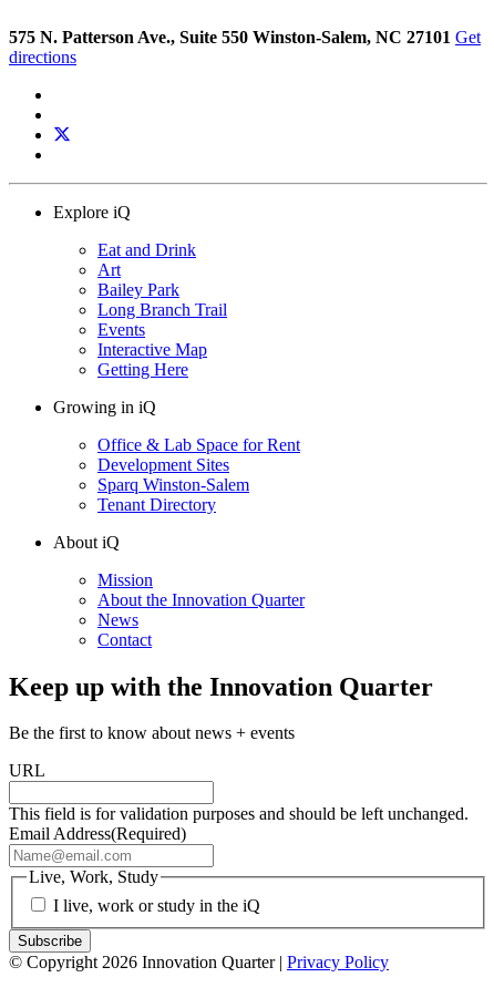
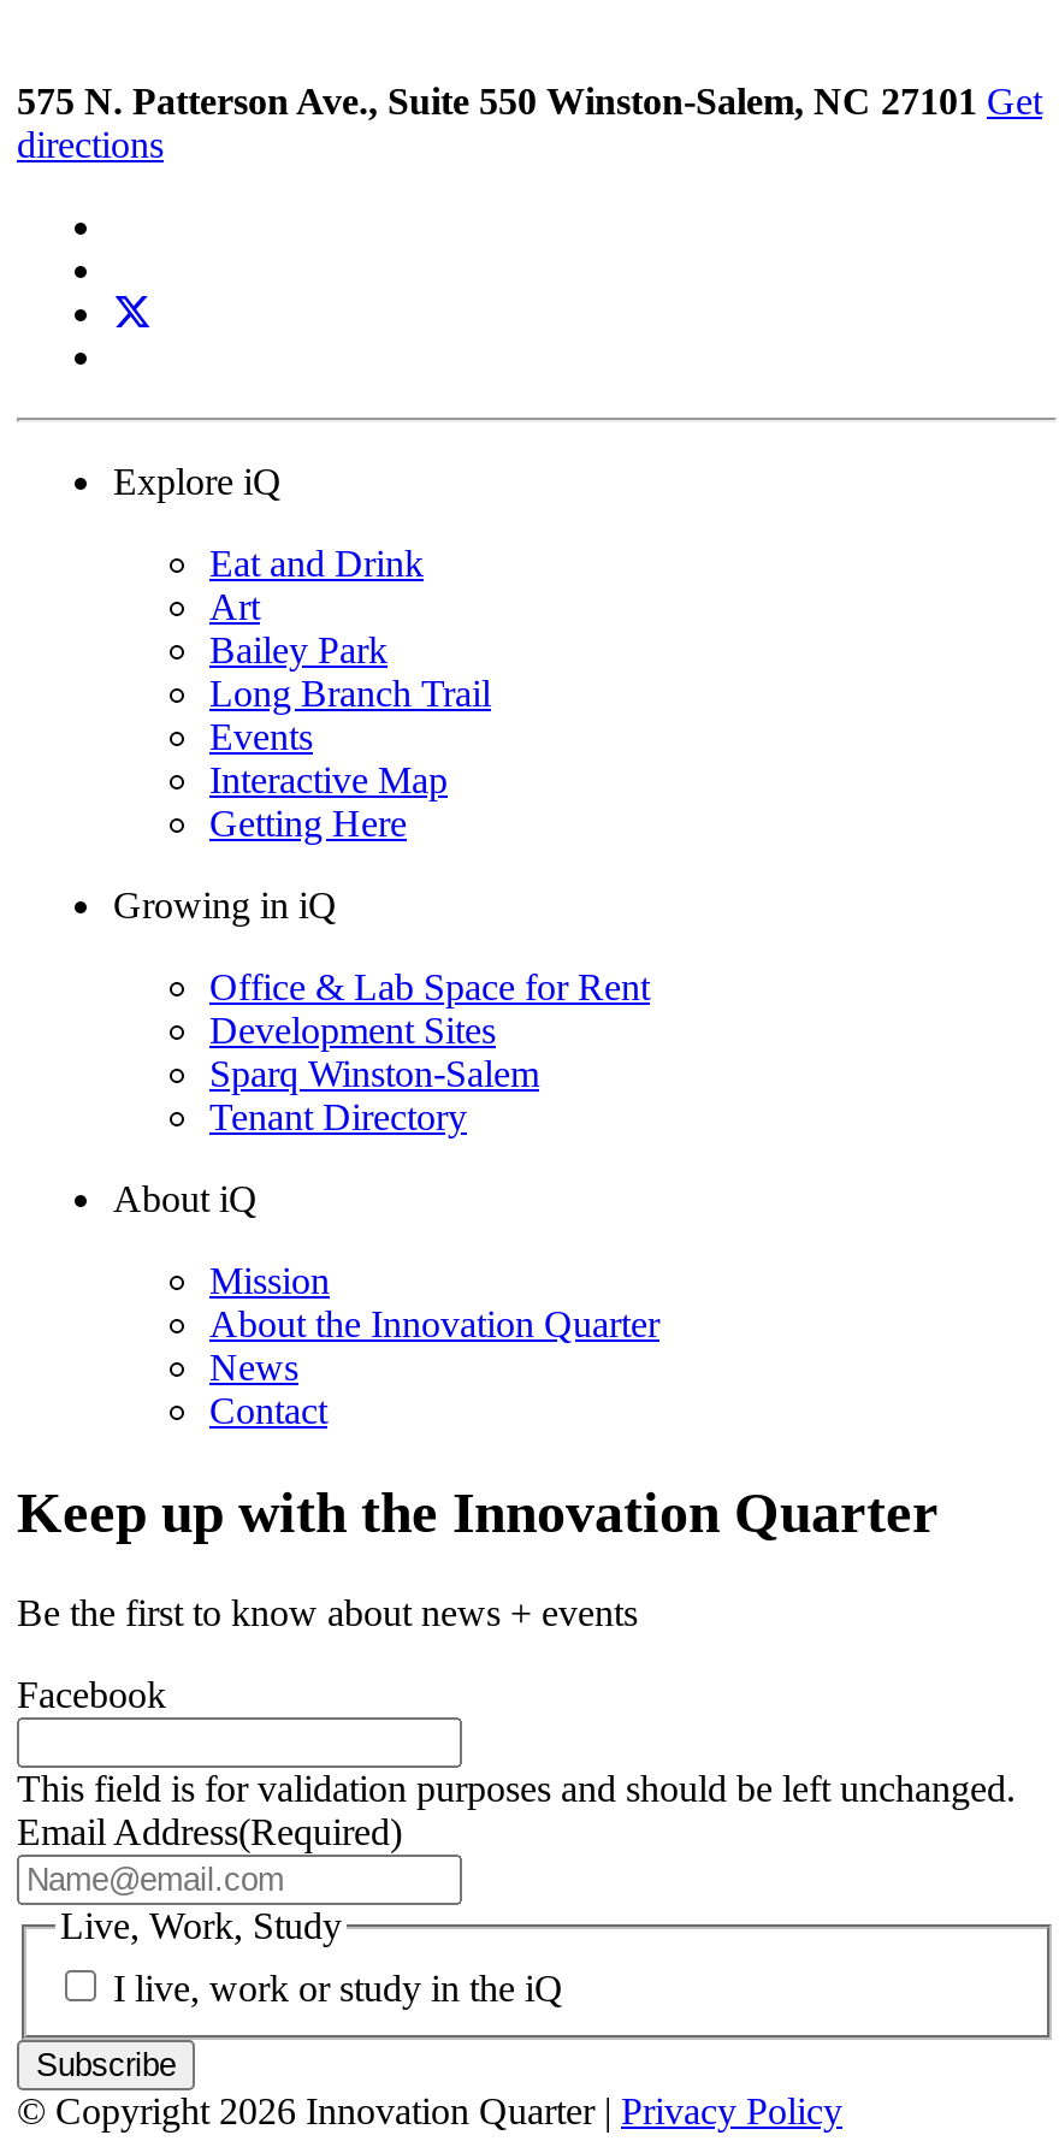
[9,762,45,780] URL -> [17,1675,166,1716] Facebook

